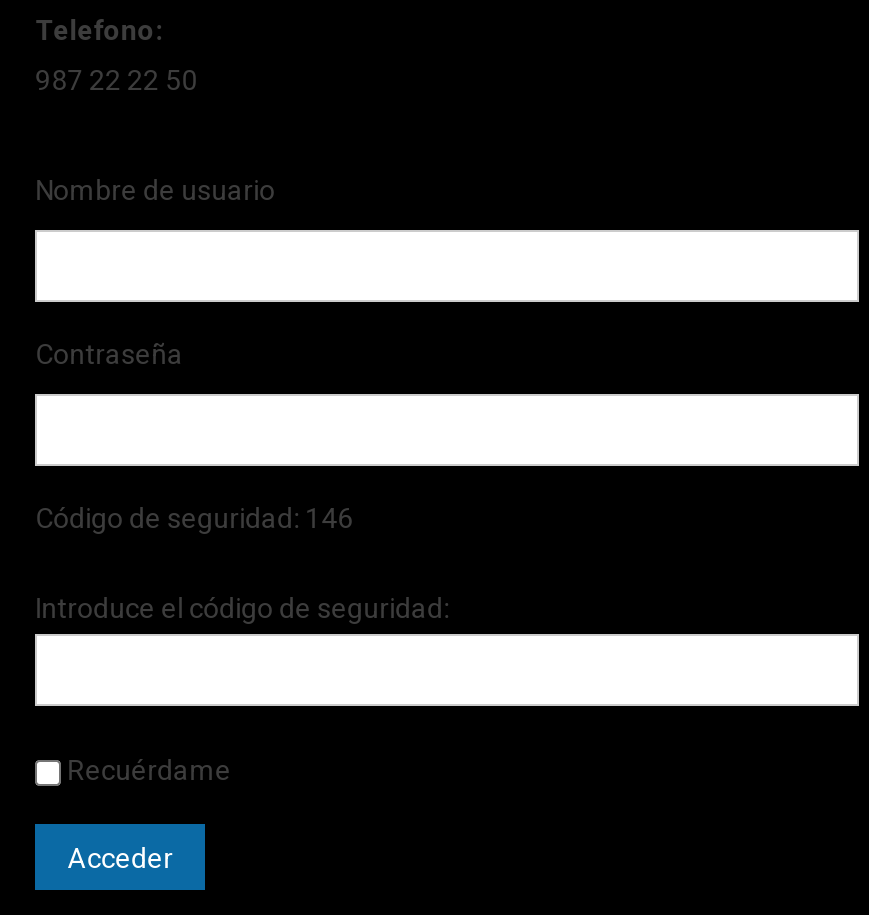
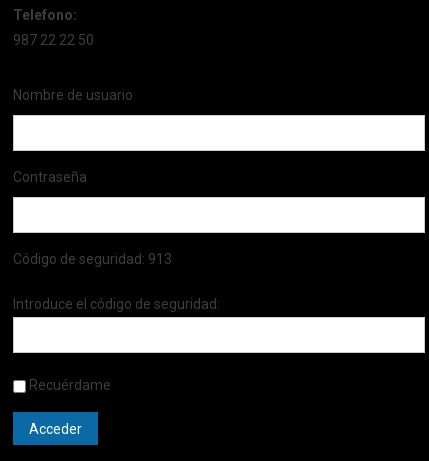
[35,502,353,534] Código de seguridad: 146 -> [13,251,172,267] Código de seguridad: 913

